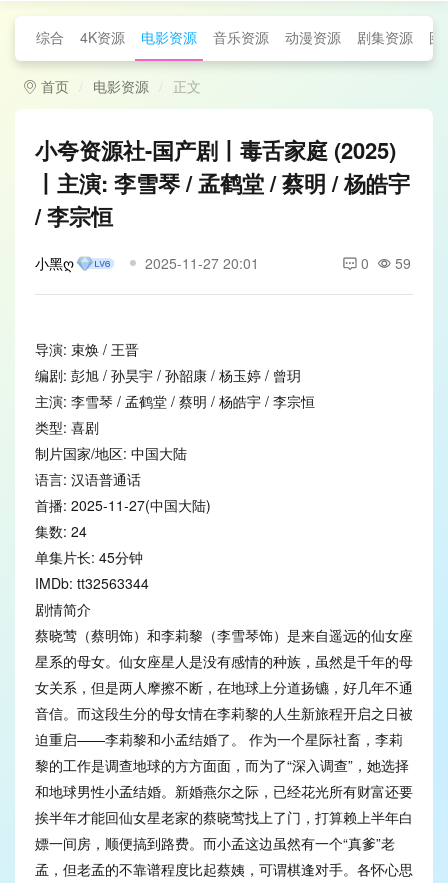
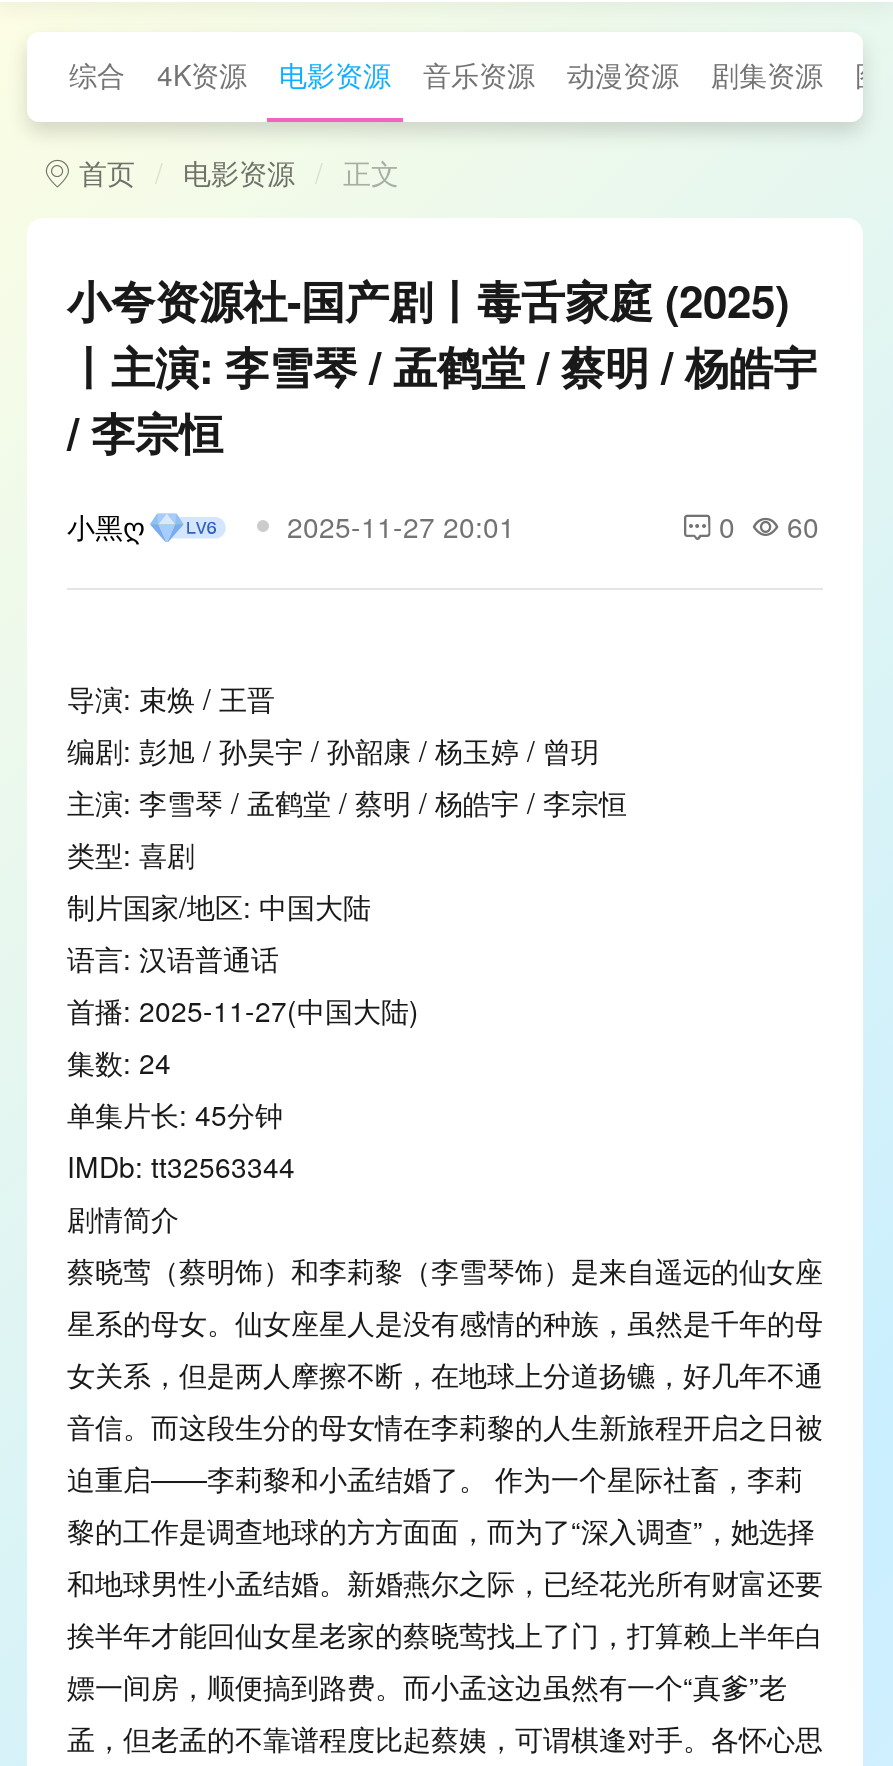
[391,253,411,273] 59 -> [779,506,819,546] 60

